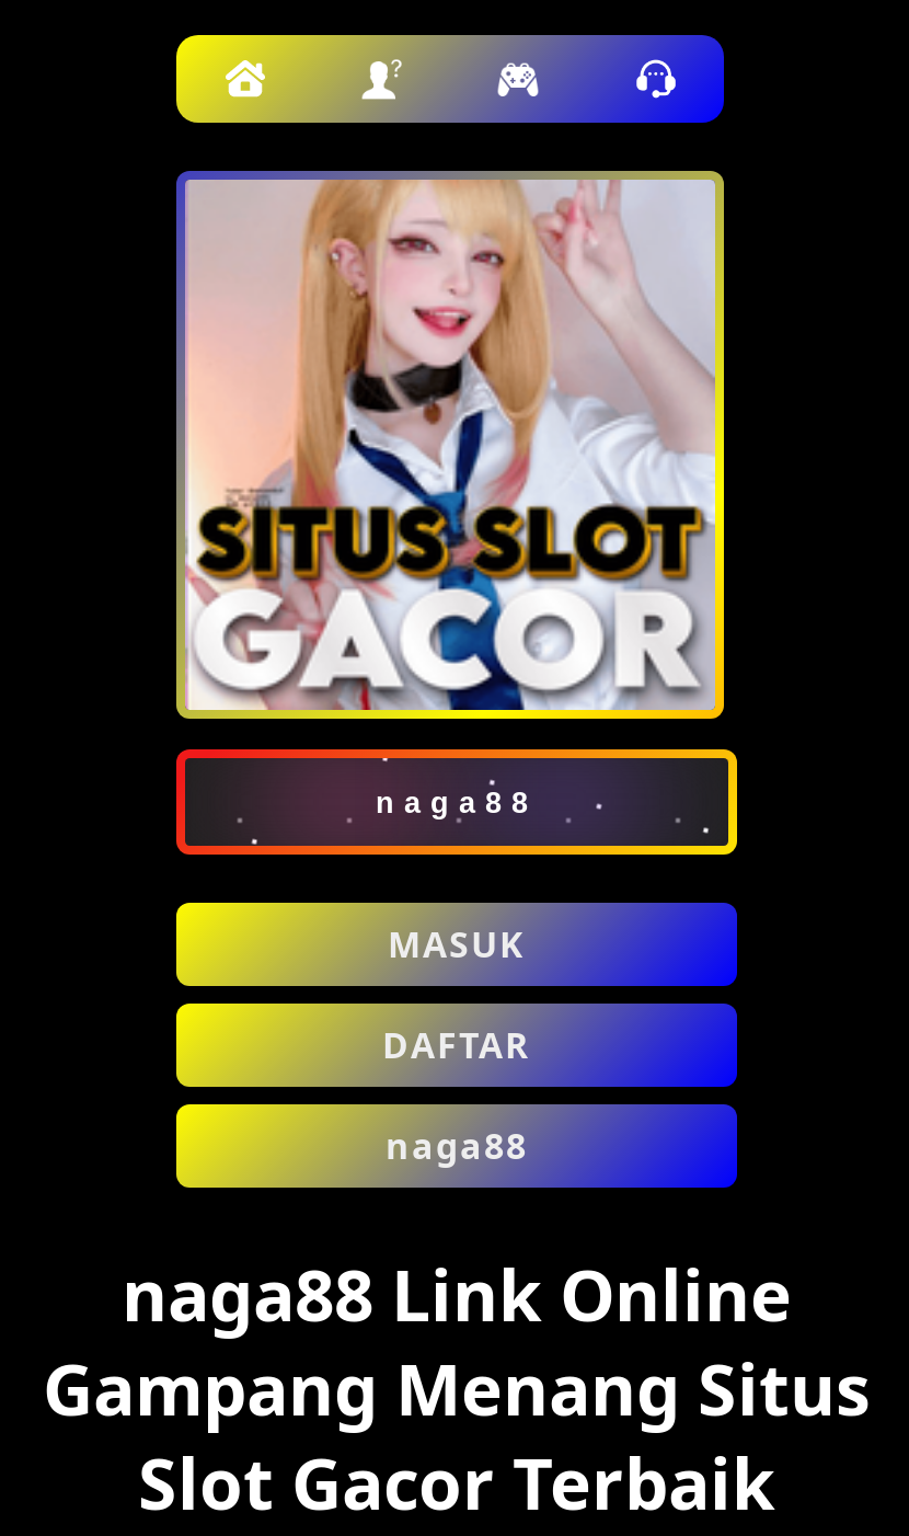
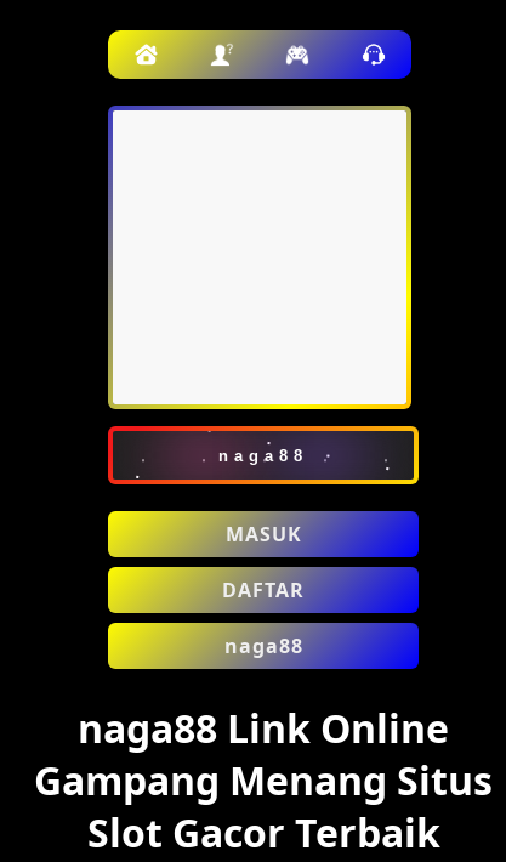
[185,180,715,712] [image] -> none

